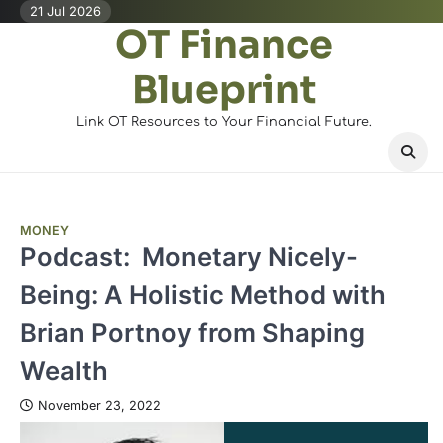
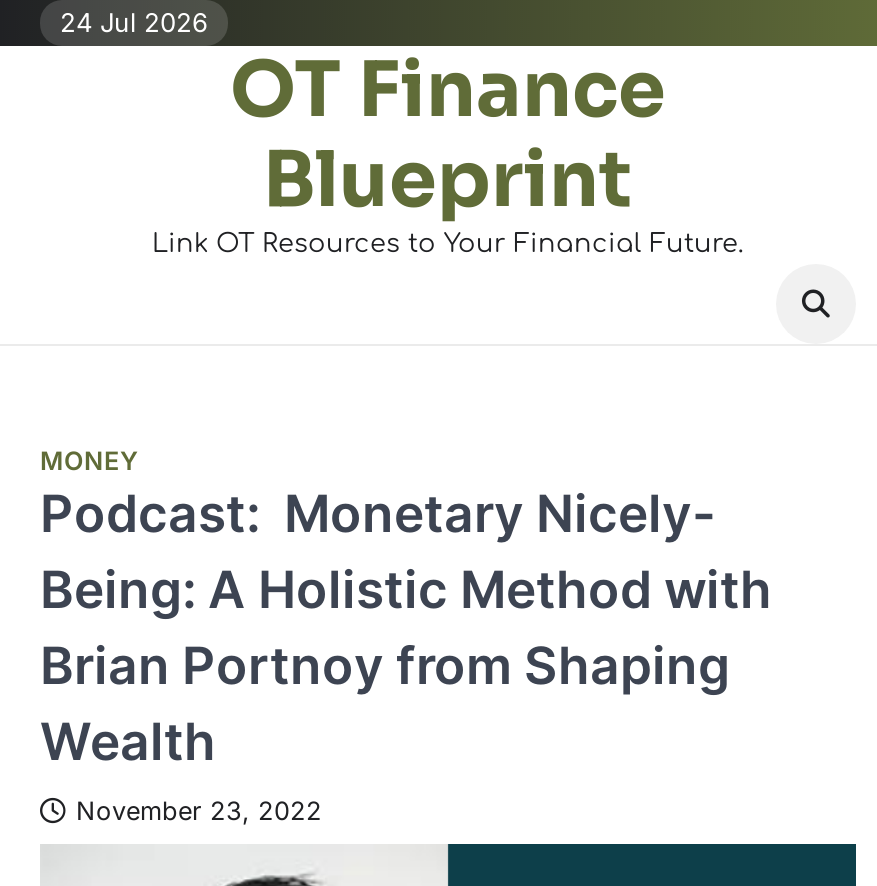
[30,3,101,19] 21 Jul 2026 -> [60,6,208,38] 24 Jul 2026

